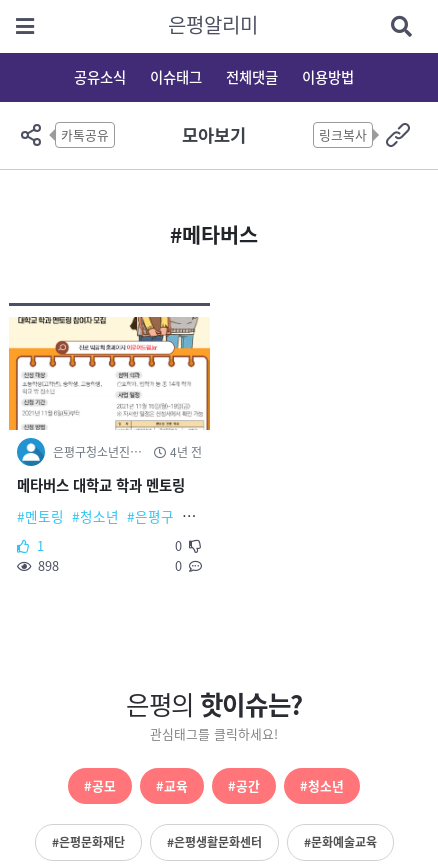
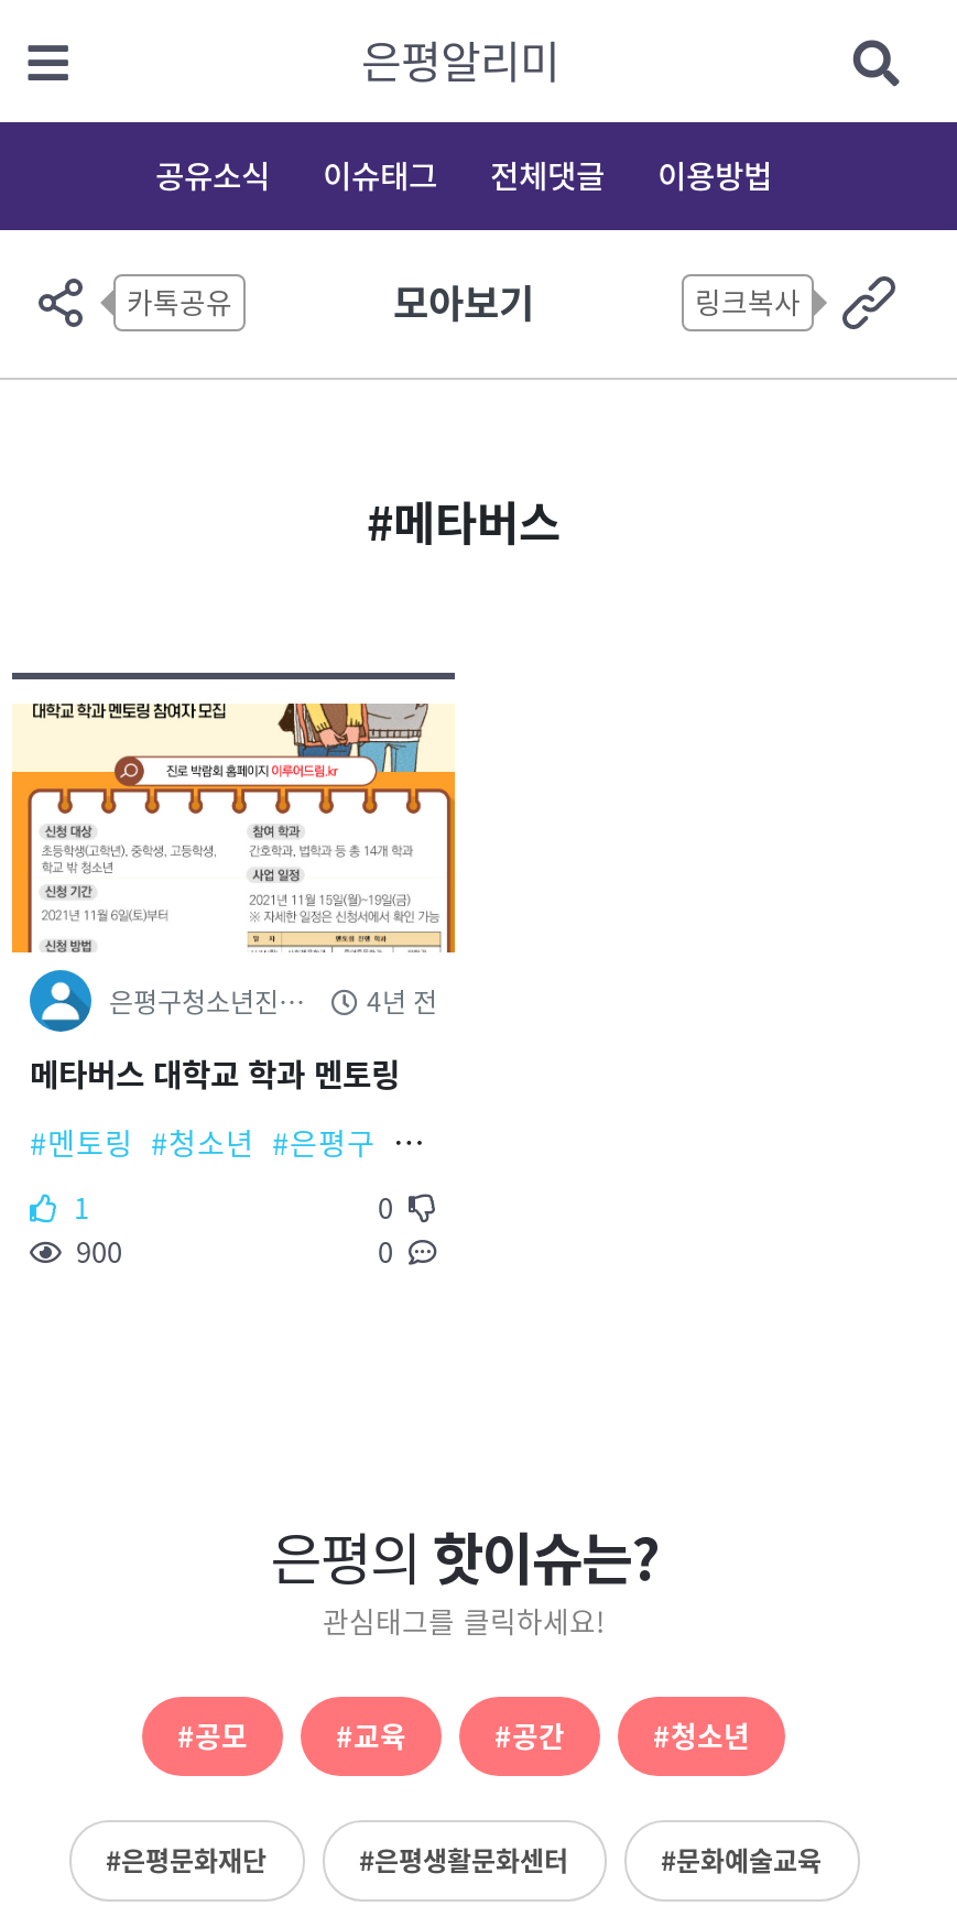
[35,556,59,575] 898 -> [69,1230,122,1272] 900

